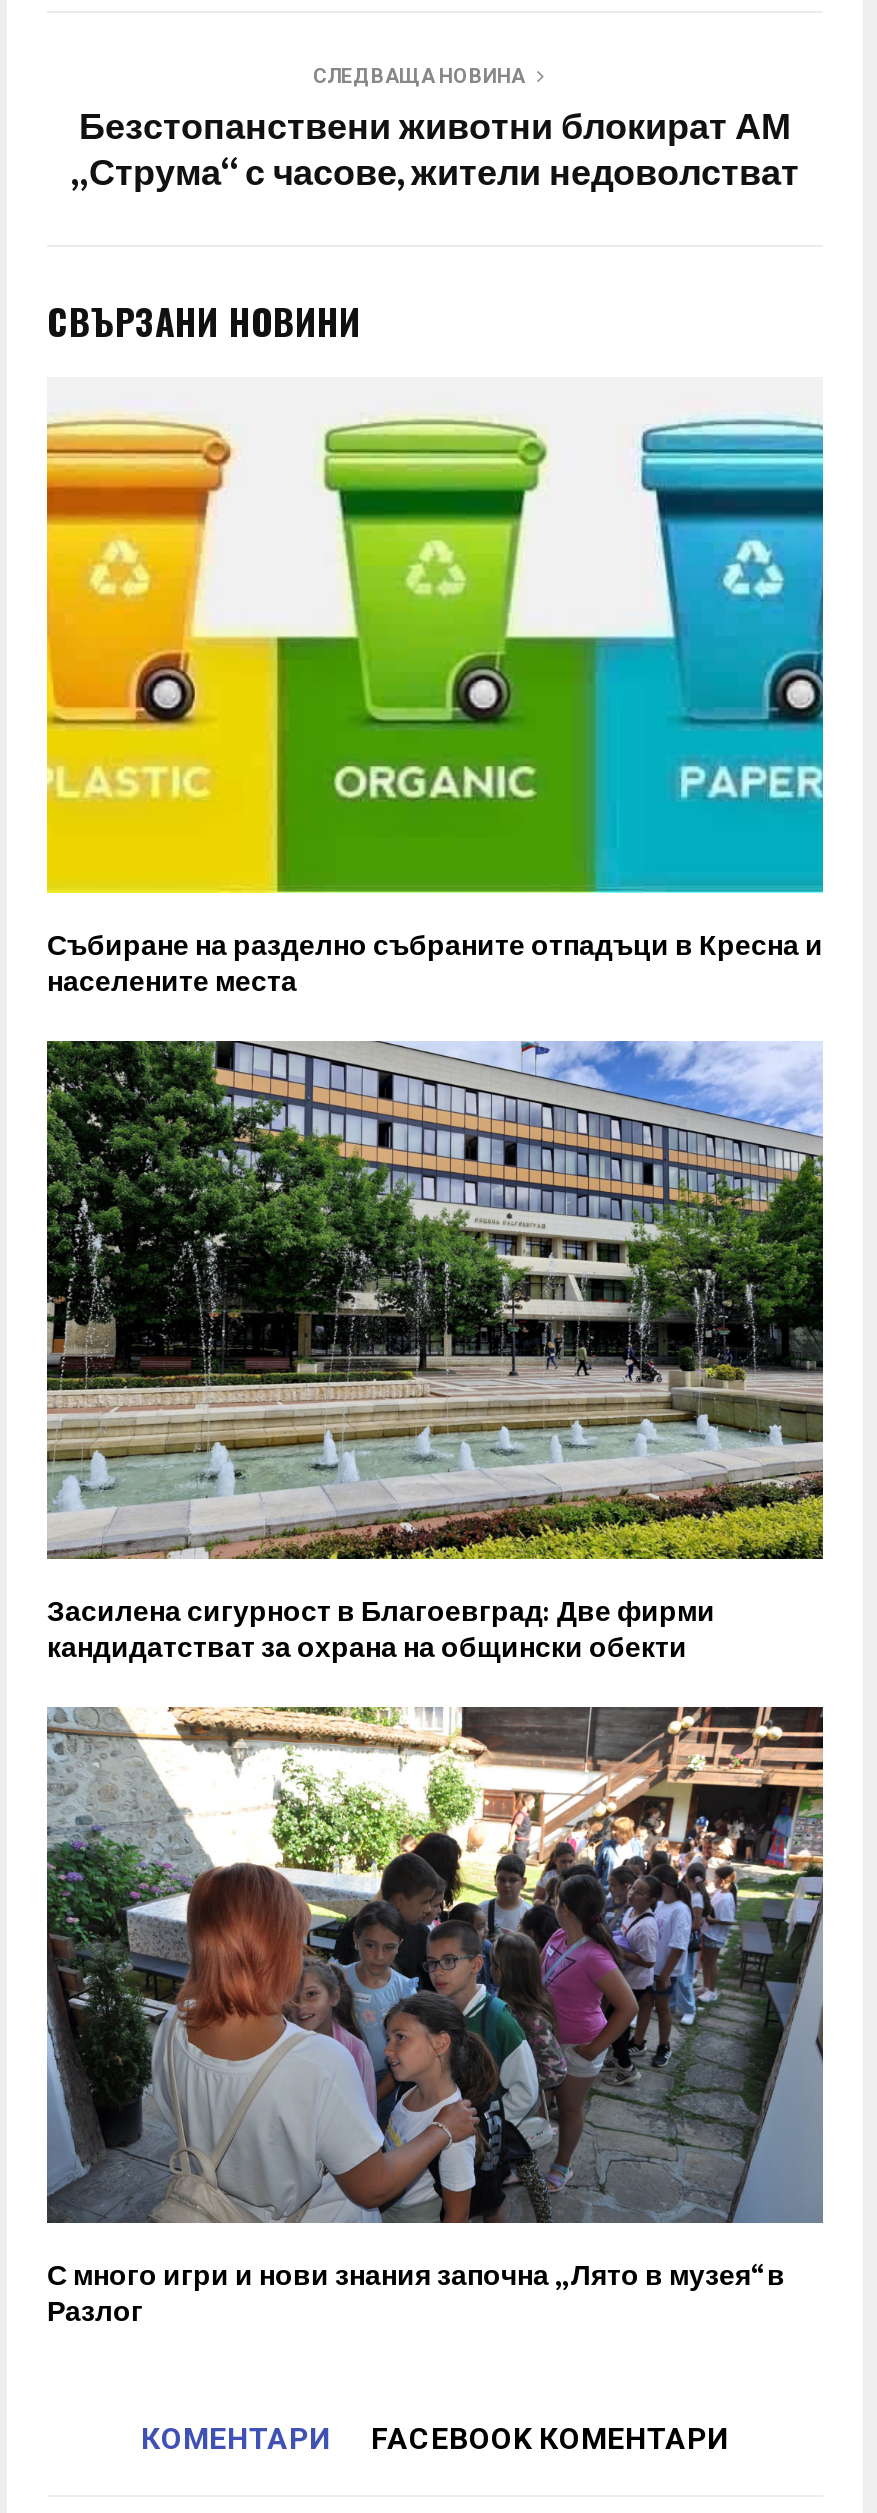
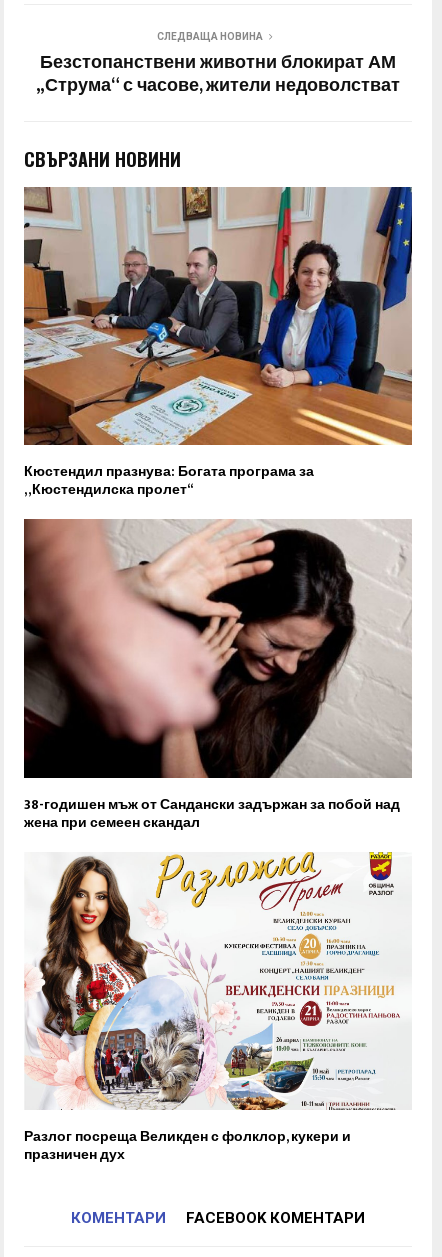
[45,377,825,1005] [image] | Събиране на разделно събраните отпадъци в Кресна и | населените места -> [23,186,413,501] [image] | Кюстендил празнува: Богата програма за | „Кюстендилска пролет“
[45,1039,825,1671] [image] | Засилена сигурност в Благоевград: Две фирми | кандидатстват за охрана на общински обекти -> [23,518,412,834] [image] | 38-годишен мъж от Сандански задържан за побой над | жена при семеен скандал
[45,1705,825,2336] [image] | С много игри и нови знания започна „Лято в музея“ в | Разлог -> [24,851,412,1166] [image] | Разлог посреща Великден с фолклор, кукери и | празничен дух

